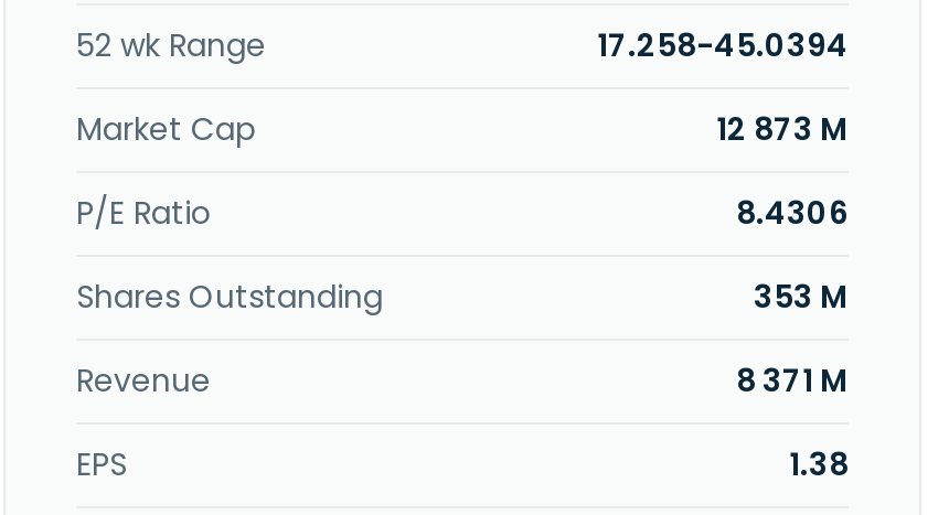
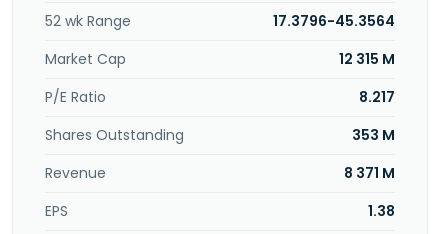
[597,23,849,67] 17.258-45.0394 -> [273,11,395,31] 17.3796-45.3564
[716,107,849,151] 12 873 M -> [339,49,395,69] 12 315 M
[736,191,849,235] 8.4306 -> [359,87,395,107] 8.217

